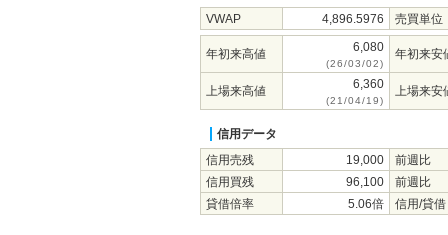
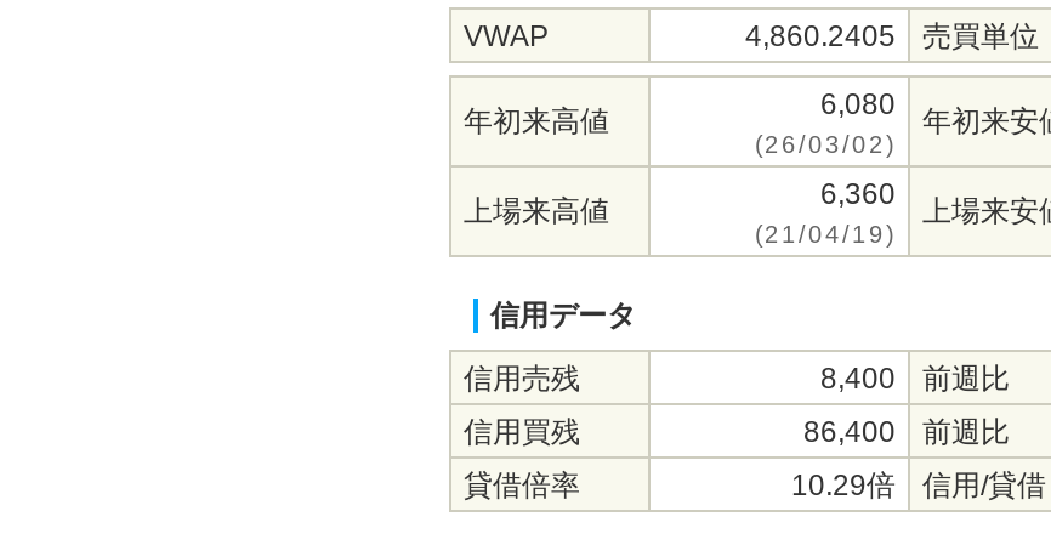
[322,12,443,26] 4,896.5976 売買単位 -> [745,19,1039,53] 4,860.2405 売買単位
[346,153,431,167] 19,000 前週比 -> [820,362,1010,396] 8,400 前週比
[346,175,431,189] 96,100 前週比 -> [803,415,1010,449] 86,400 前週比
[348,197,446,211] 5.06倍 信用/貸借 -> [791,469,1046,503] 10.29倍 信用/貸借

